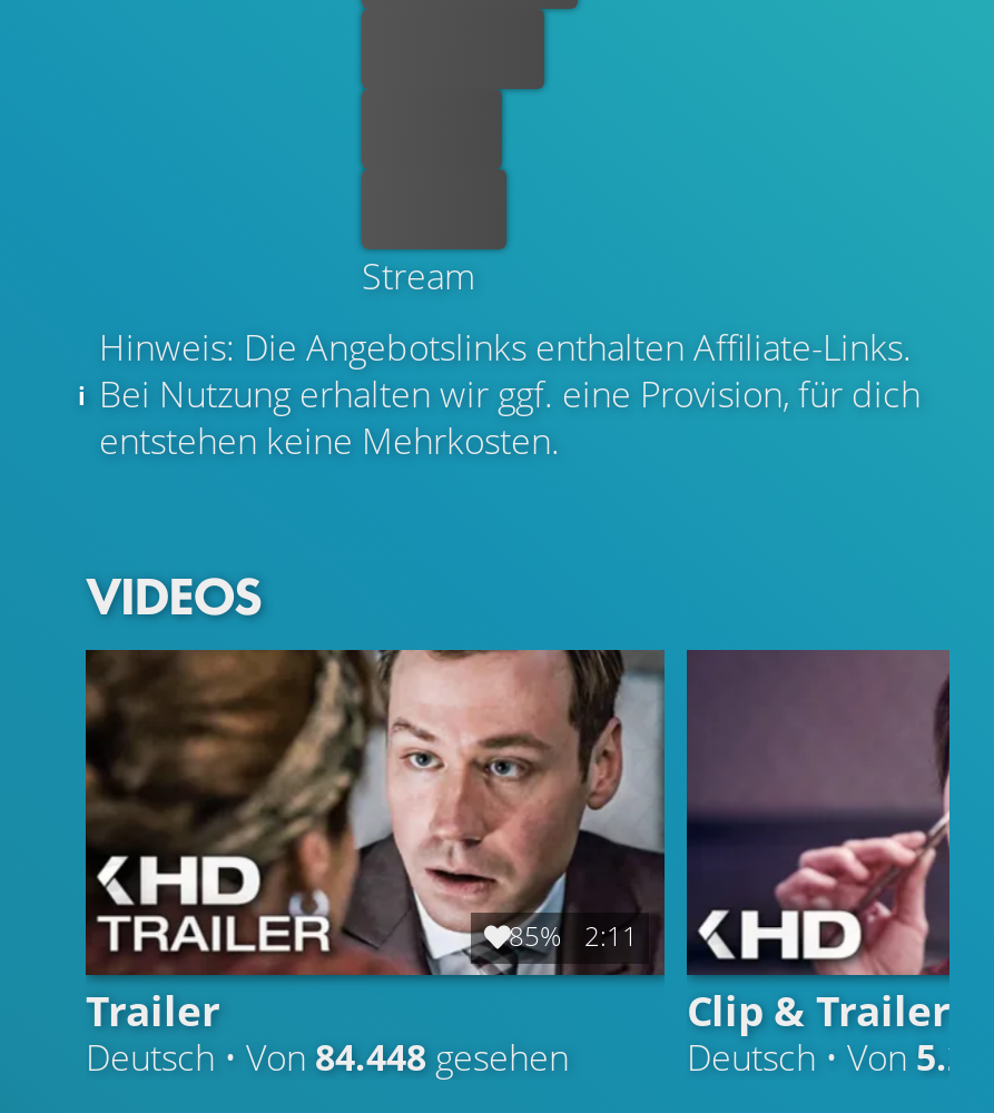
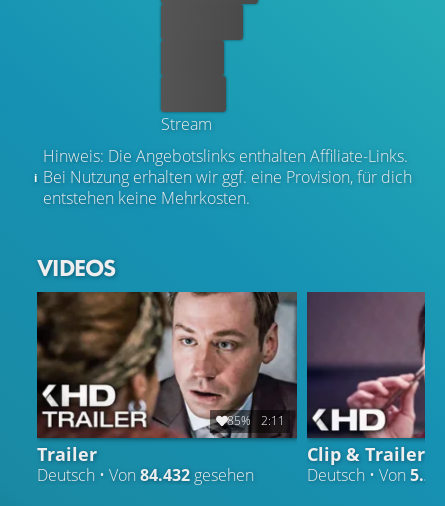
[86,1032,569,1081] Deutsch • Von 84.448 gesehen -> [37,464,254,486] Deutsch • Von 84.432 gesehen

